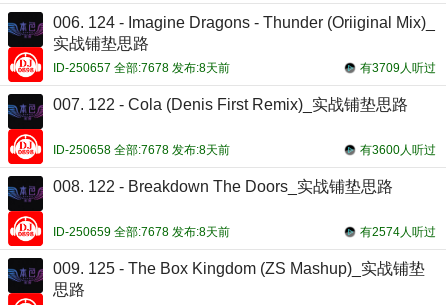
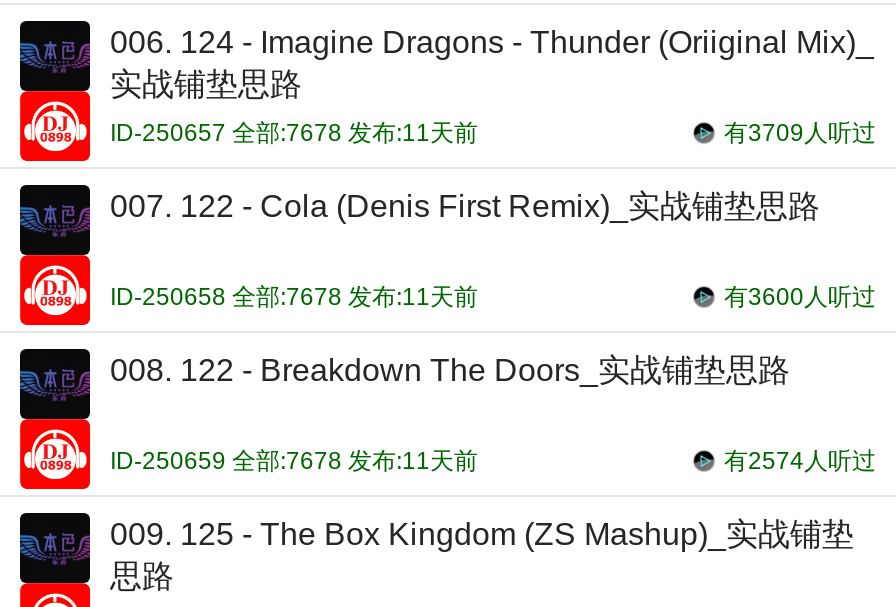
[53,61,230,75] ID-250657 全部:7678 发布:8天前 -> [110,119,478,147] ID-250657 全部:7678 发布:11天前
[53,143,230,157] ID-250658 全部:7678 发布:8天前 -> [110,283,478,311] ID-250658 全部:7678 发布:11天前
[53,225,230,239] ID-250659 全部:7678 发布:8天前 -> [110,447,478,475] ID-250659 全部:7678 发布:11天前

